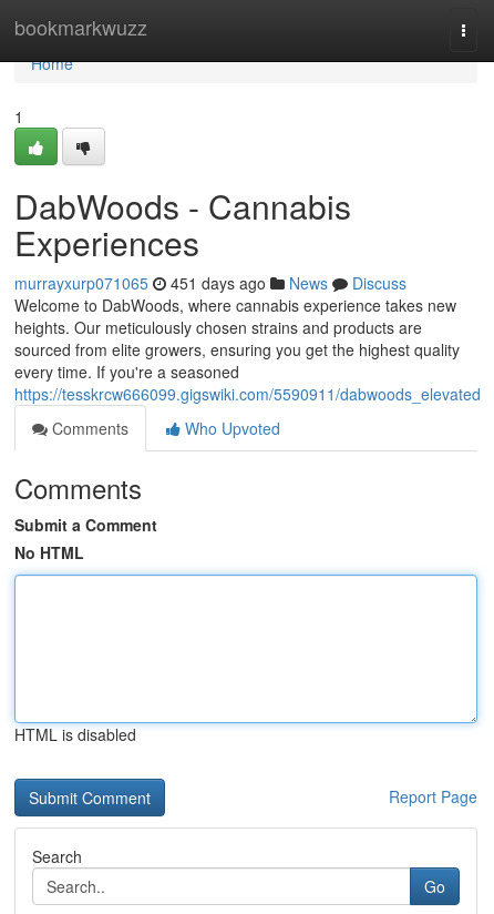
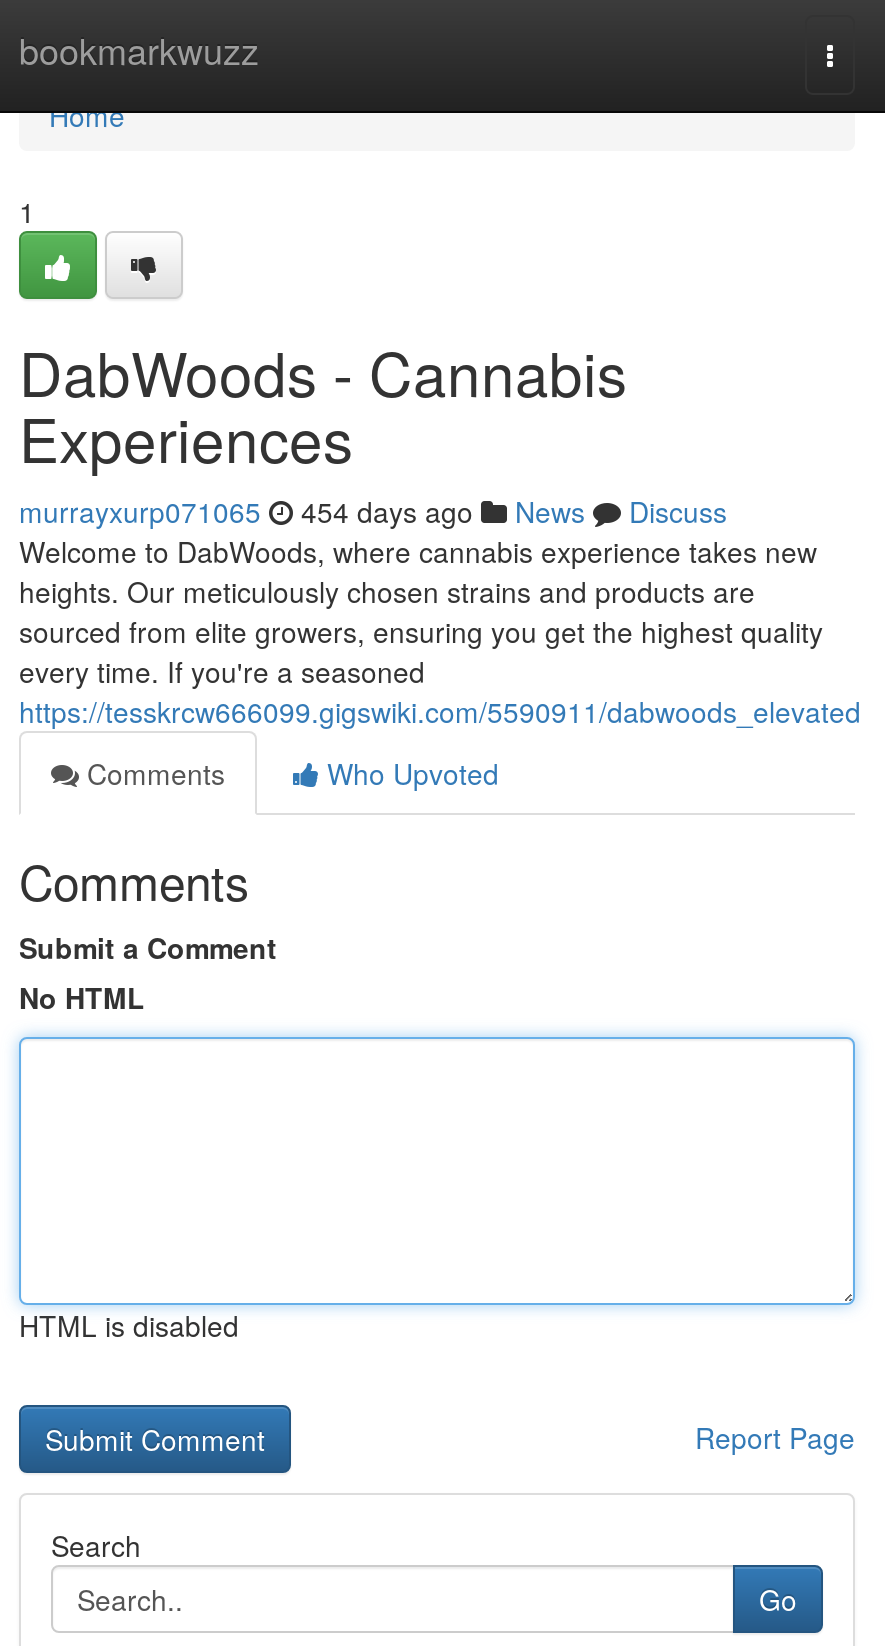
[14,272,406,294] murrayxurp071065 451 days ago News Discuss -> [19,491,727,531] murrayxurp071065 454 days ago News Discuss

